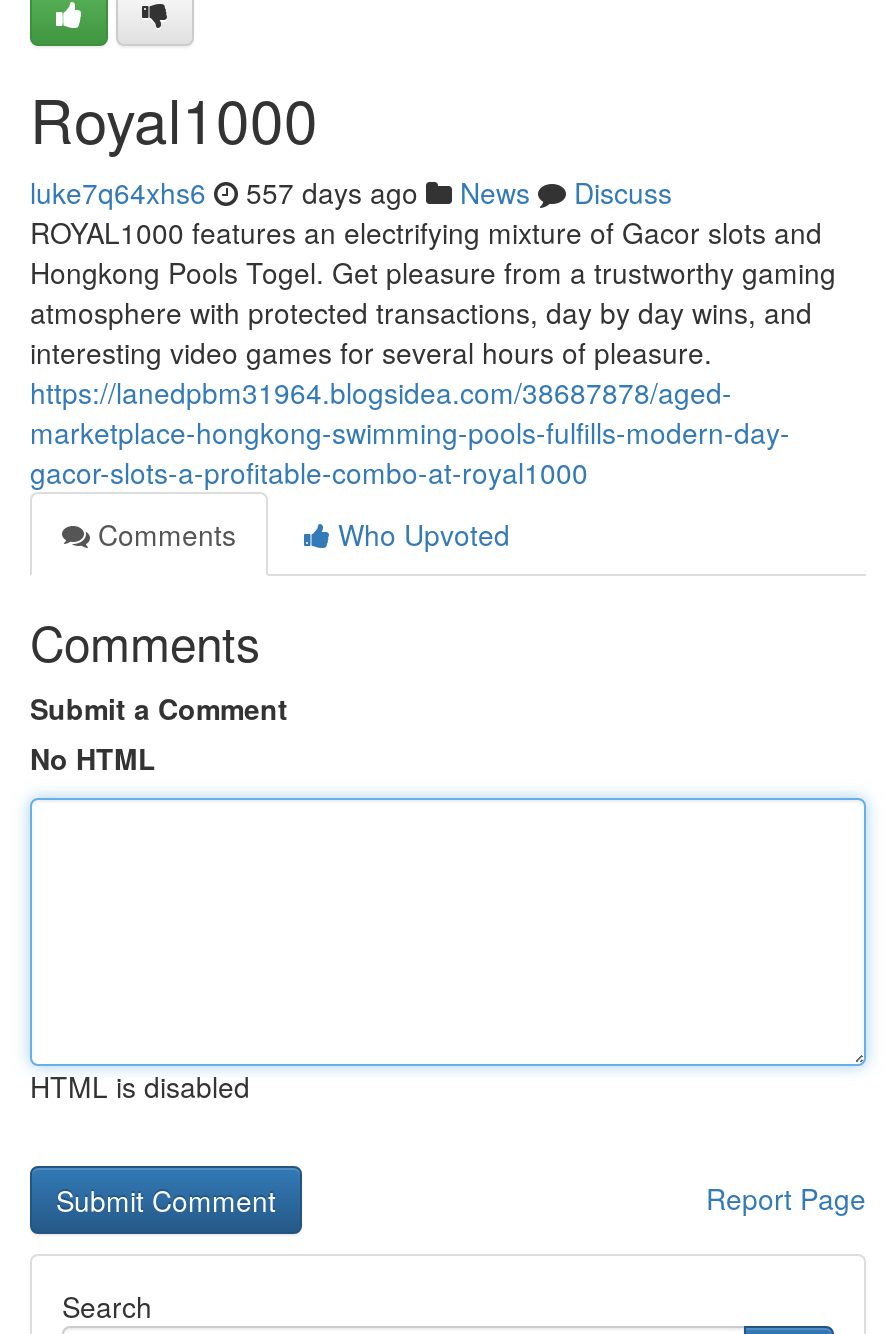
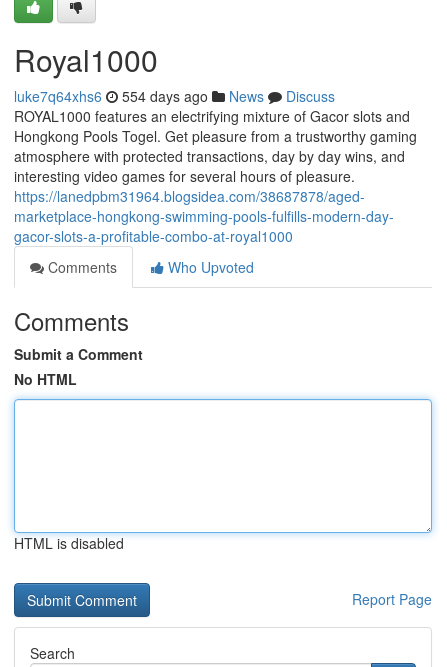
[30,172,672,212] luke7q64xhs6 557 days ago News Discuss -> [14,86,335,106] luke7q64xhs6 554 days ago News Discuss

